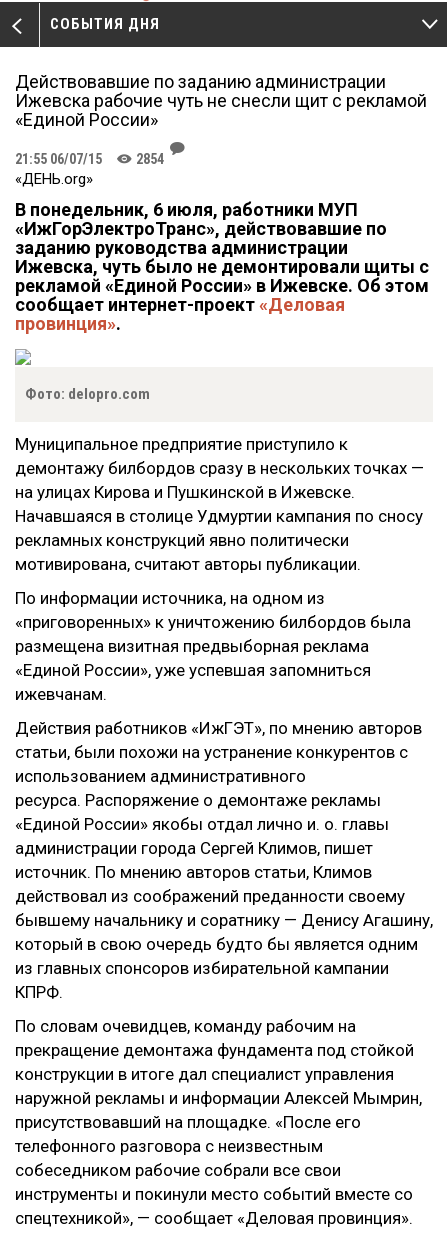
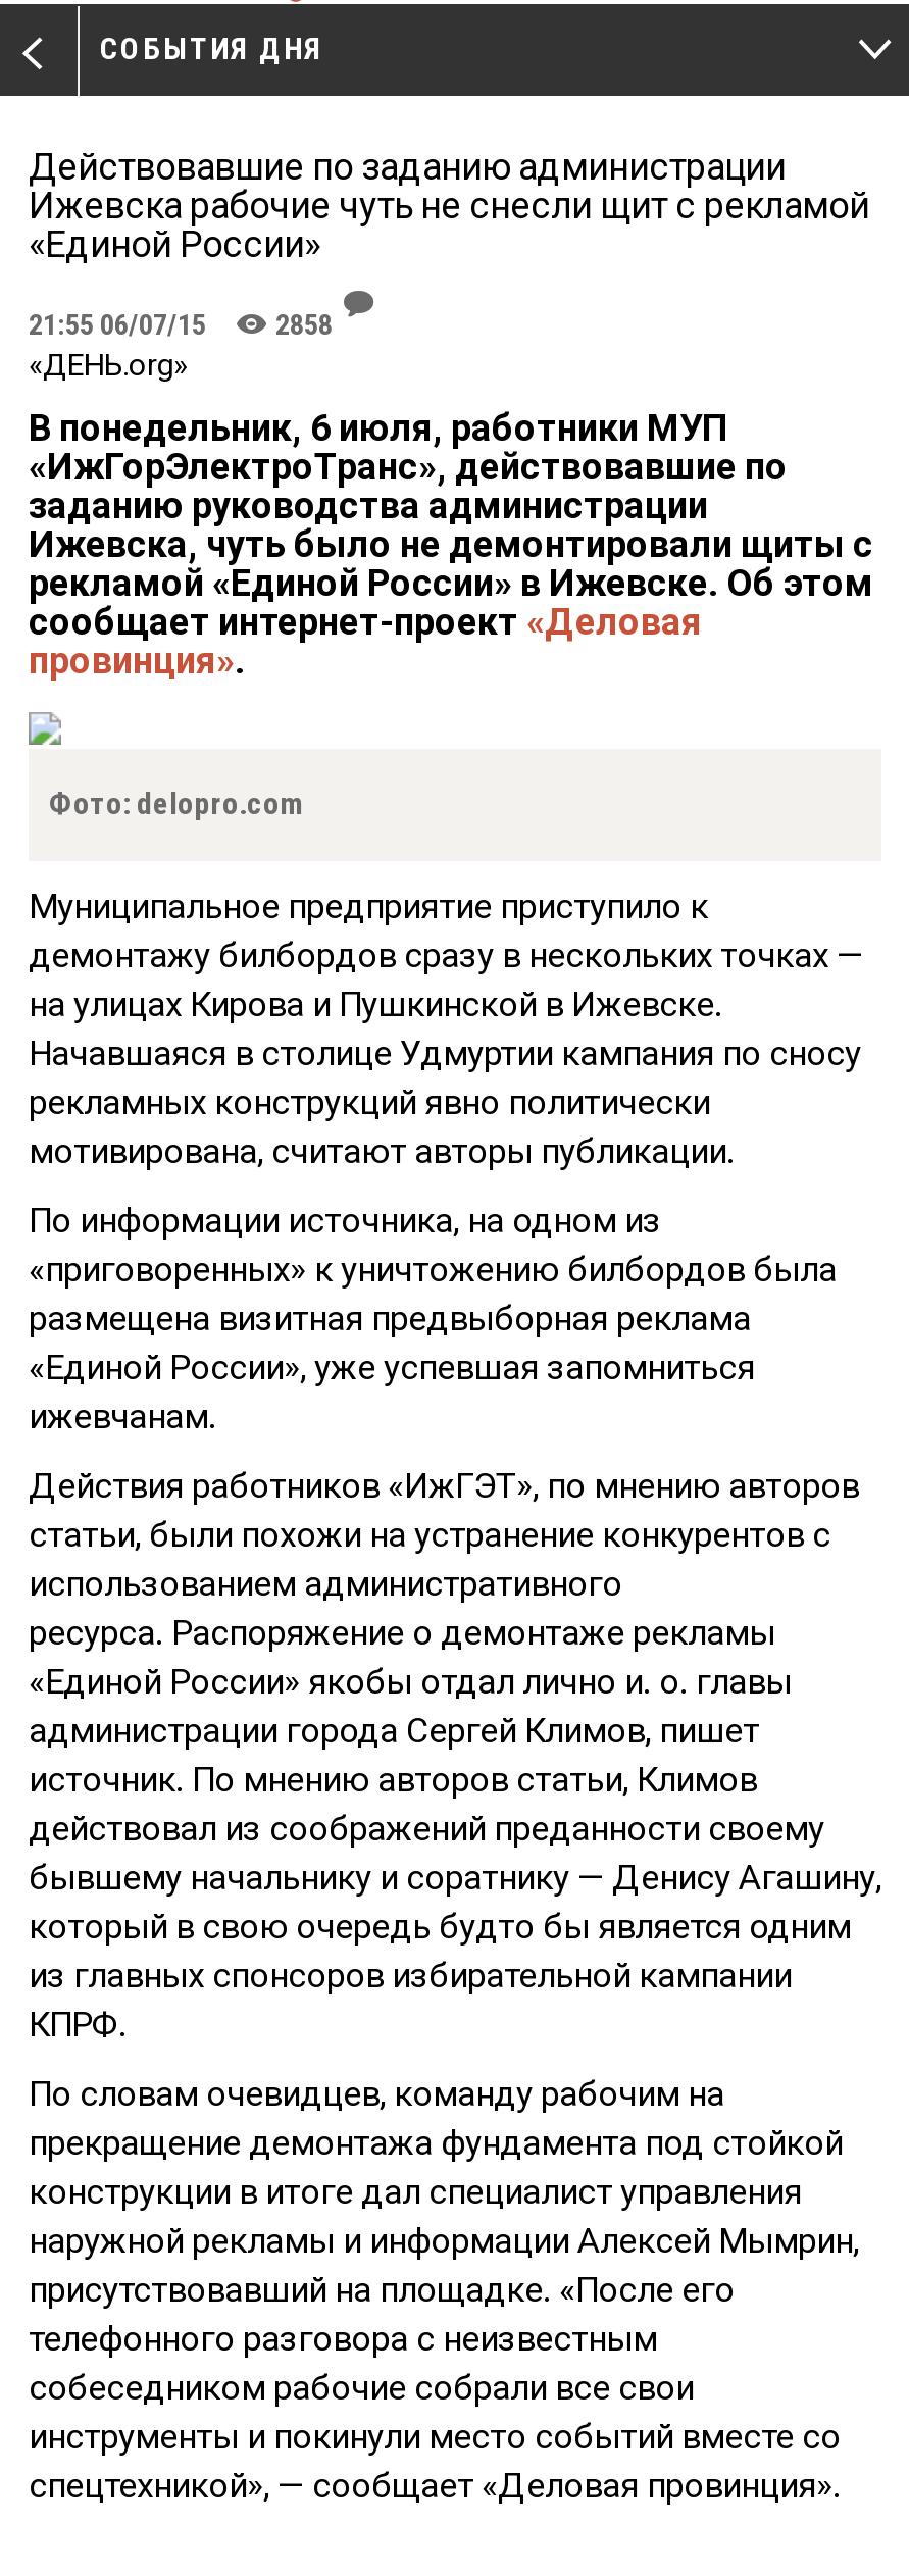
[15,151,164,167] 21:55 06/07/15 K 2854 -> [29,308,333,341] 21:55 06/07/15 K 2858

